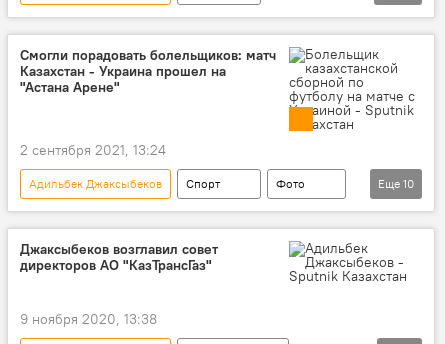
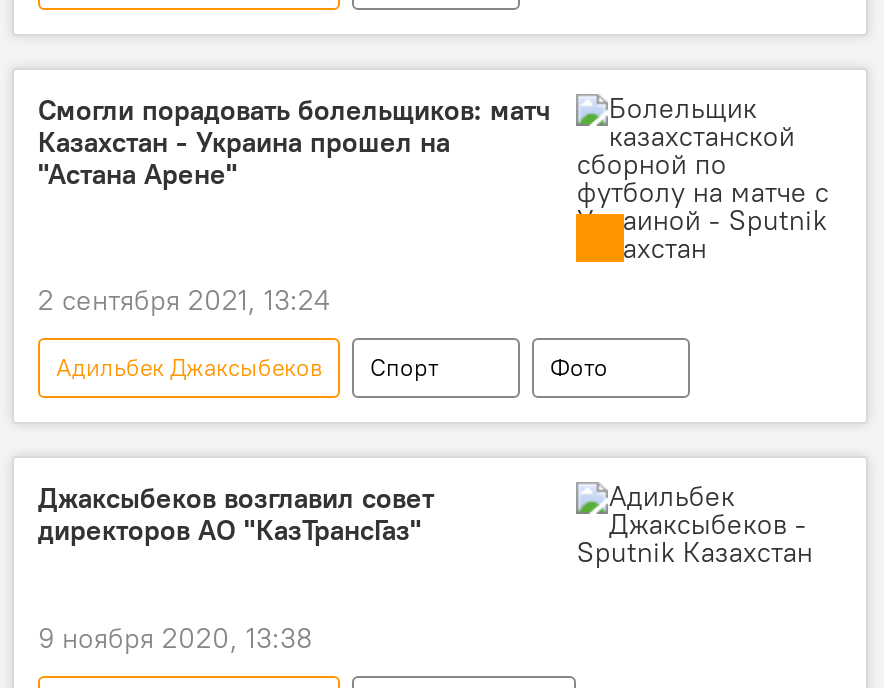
[378,176,414,191] Еще 10 -> none

